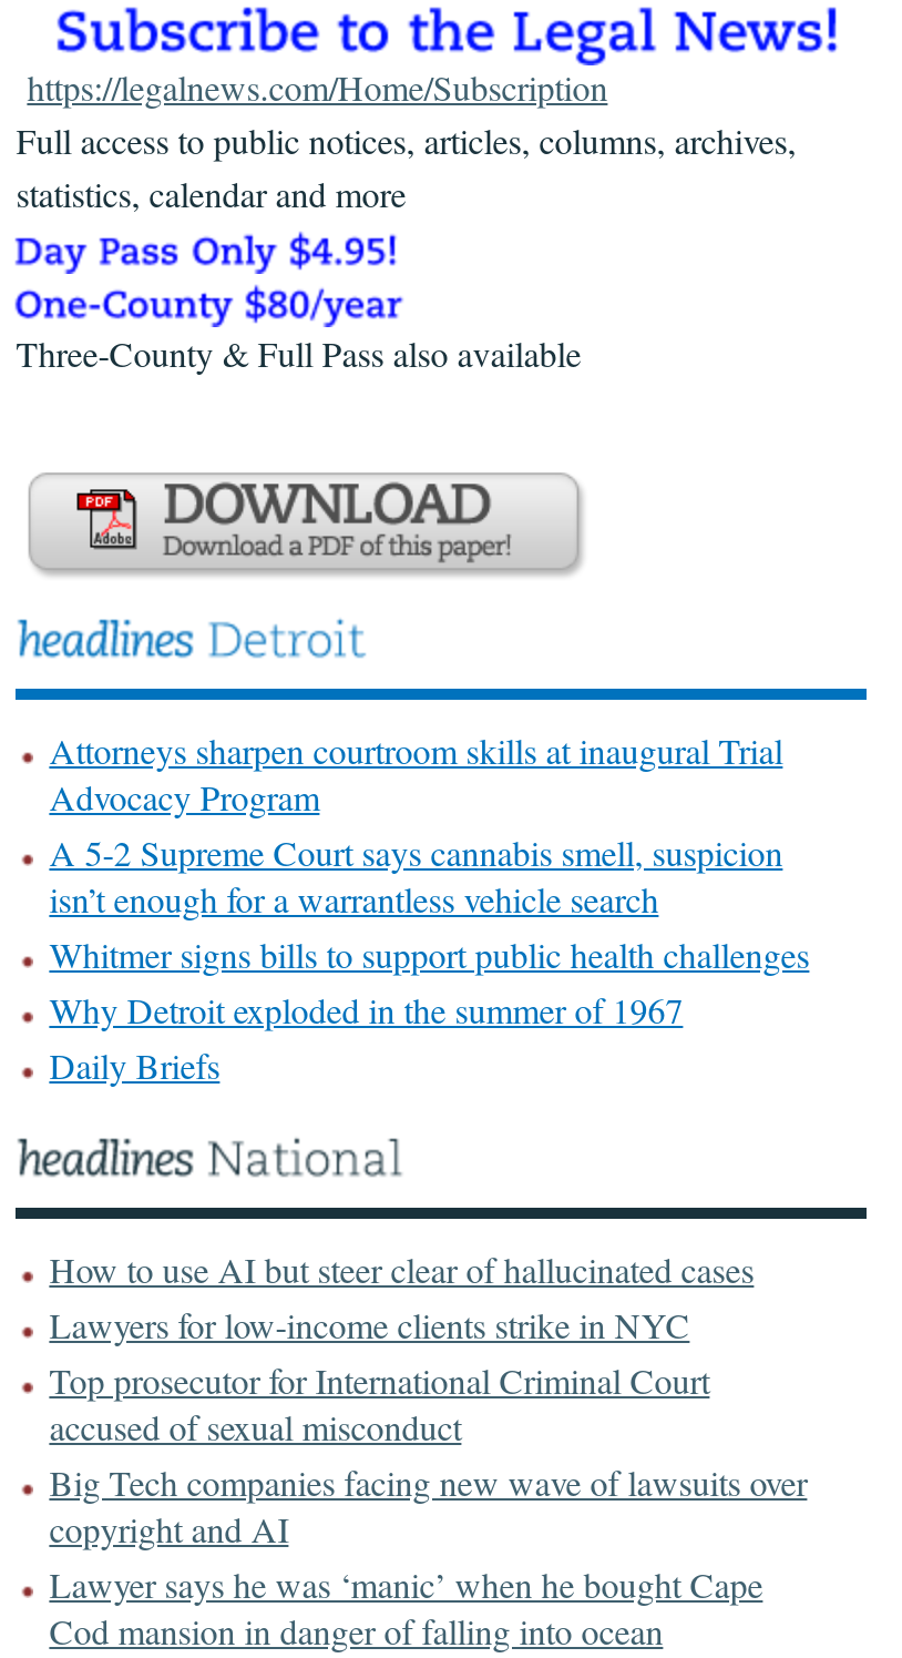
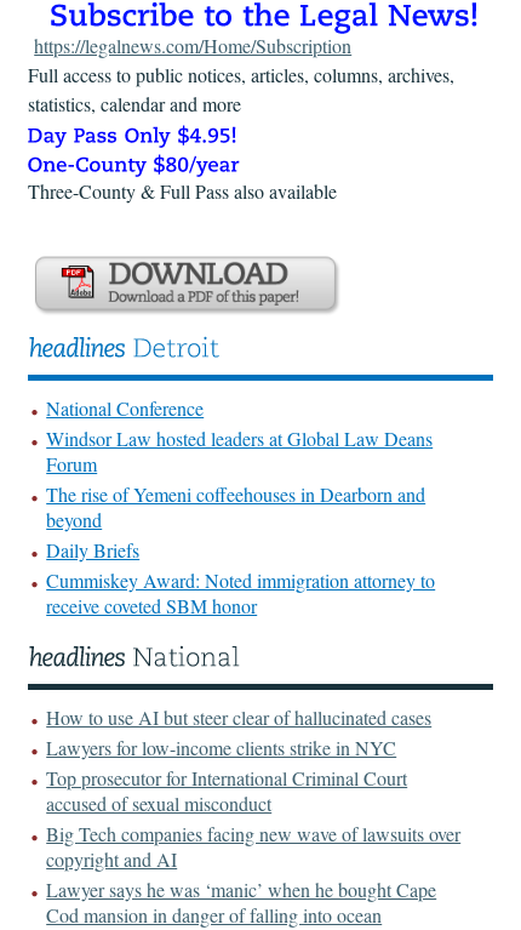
[49,726,809,1033] Attorneys sharpen courtroom skills at inaugural Trial | Advocacy Program | A 5-2 Supreme Court says cannabis smell, suspicion | isn’t enough for a warrantless vehicle search | Whitmer signs bills to support public health challenges | Why Detroit exploded in the summer of 1967 -> [46,395,433,532] National Conference | Windsor Law hosted leaders at Global Law Deans | Forum | The rise of Yemeni coffeehouses in Dearborn and | beyond
moved [49,1041,220,1088] -> [46,537,140,563]: Daily Briefs
none -> [46,567,435,618] Cummiskey Award: Noted immigration attorney to | receive coveted SBM honor

